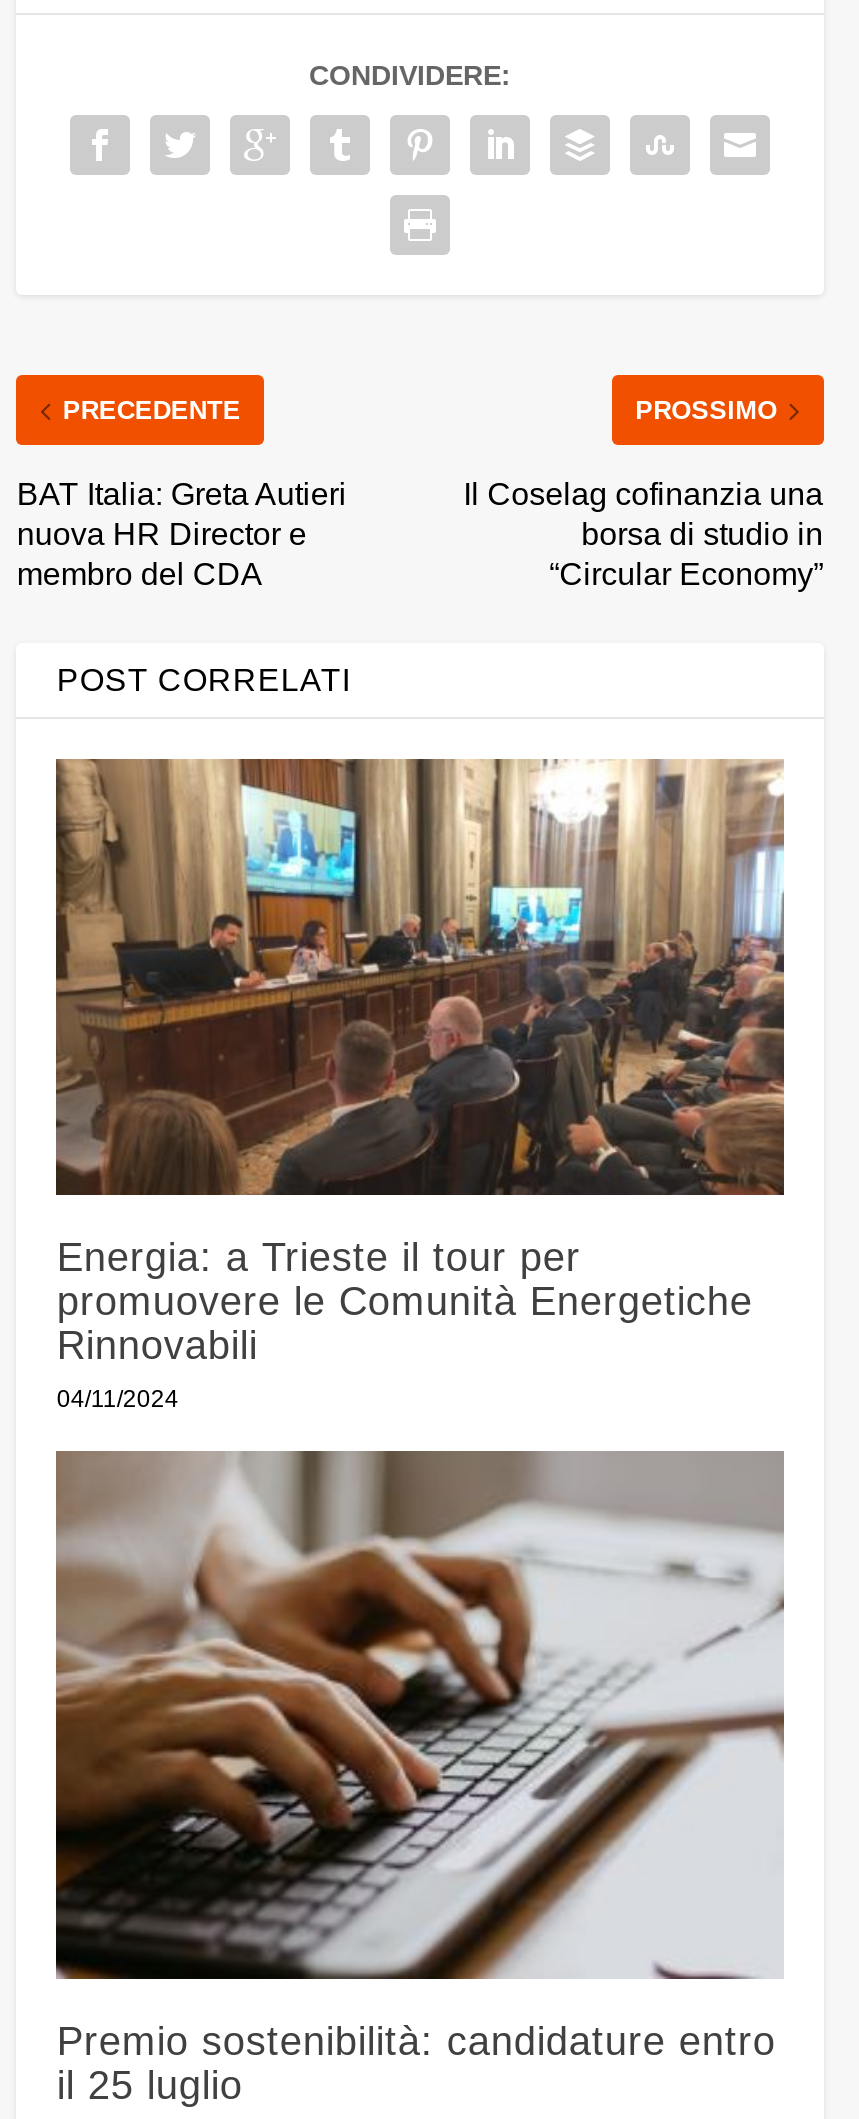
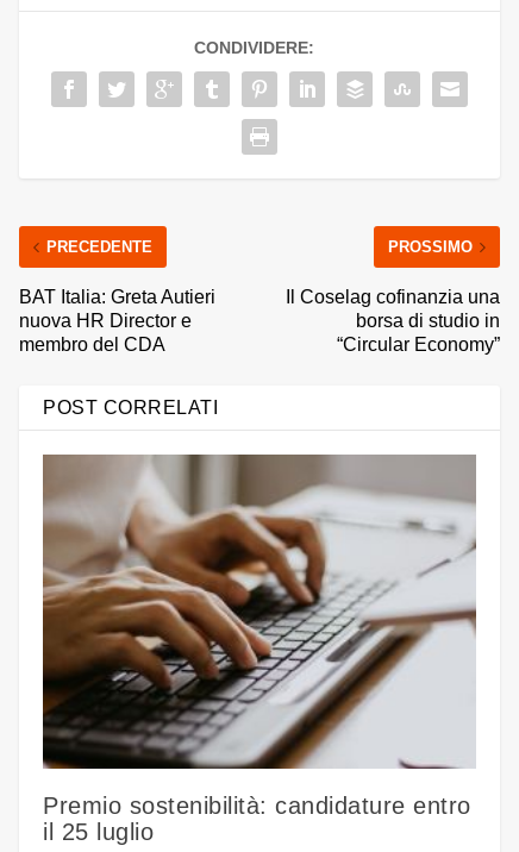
[54,759,786,1413] [image] | Energia: a Trieste il tour per | promuovere le Comunità Energetiche | Rinnovabili | 04/11/2024 -> none

